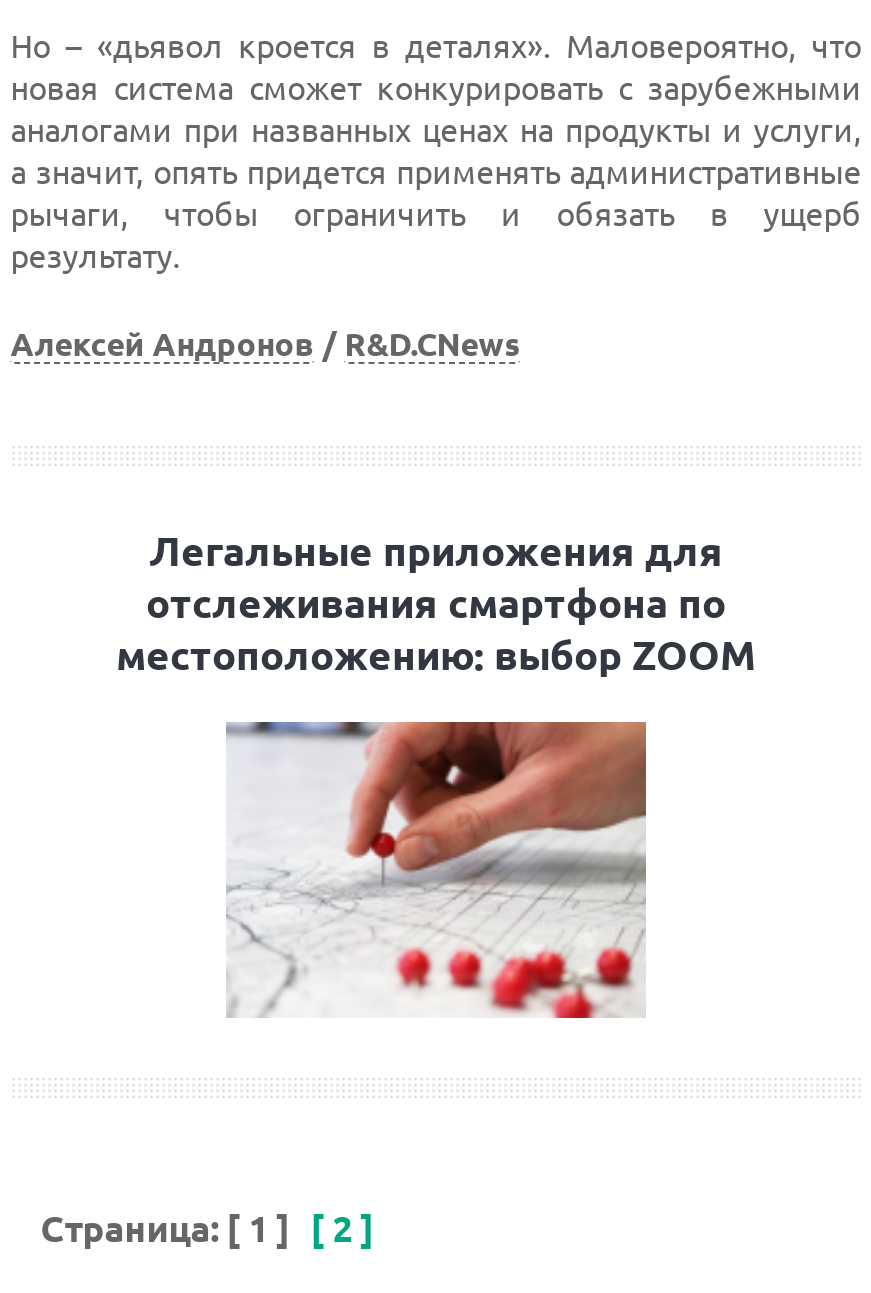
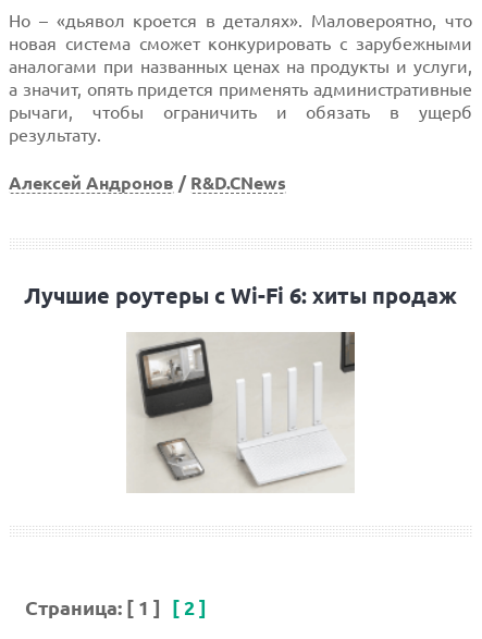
[116,529,756,679] Легальные приложения для | отслеживания смартфона по | местоположению: выбор ZOOM -> [24,283,457,308] Лучшие роутеры с Wi-Fi 6: хиты продаж
[226,720,646,1020] [image] -> [127,373,354,492] [image]

